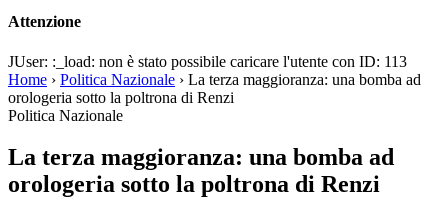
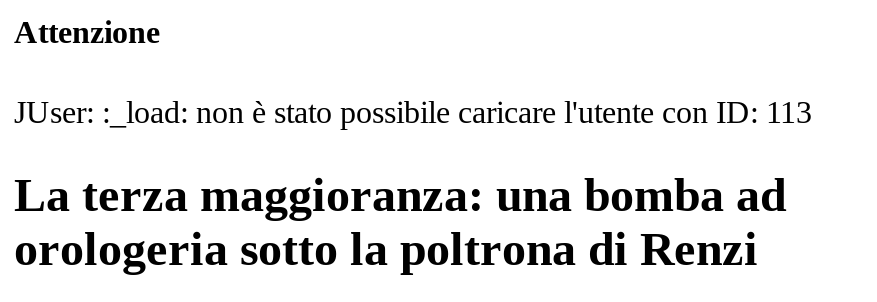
[8,70,421,123] Home › Politica Nazionale › La terza maggioranza: una bomba ad | orologeria sotto la poltrona di Renzi | Politica Nazionale -> none

